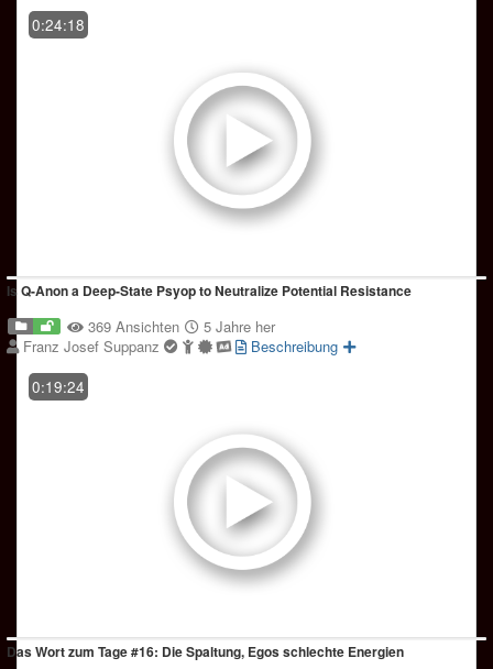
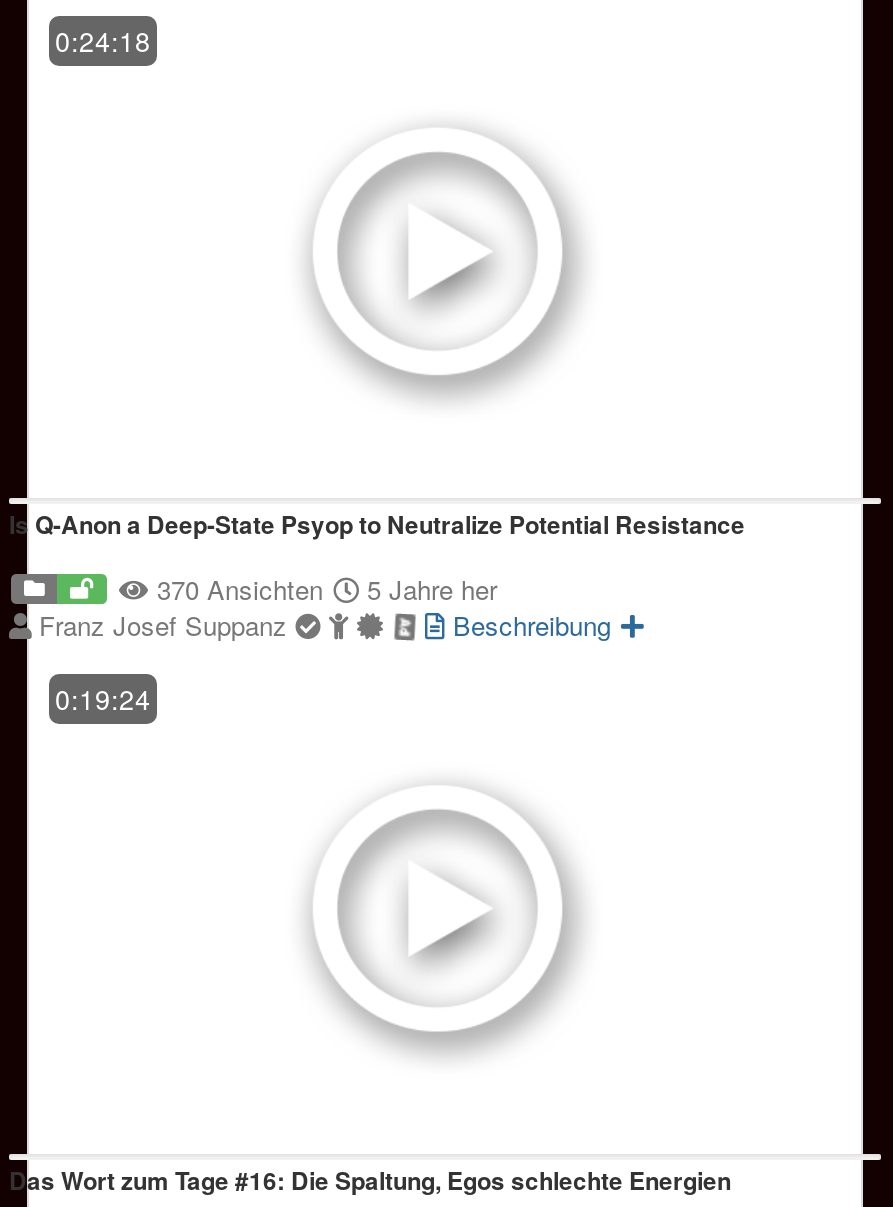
[88,315,275,336] 369 Ansichten 5 Jahre her -> [157,569,497,607] 370 Ansichten 5 Jahre her

